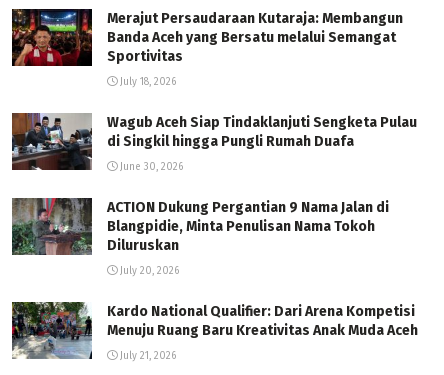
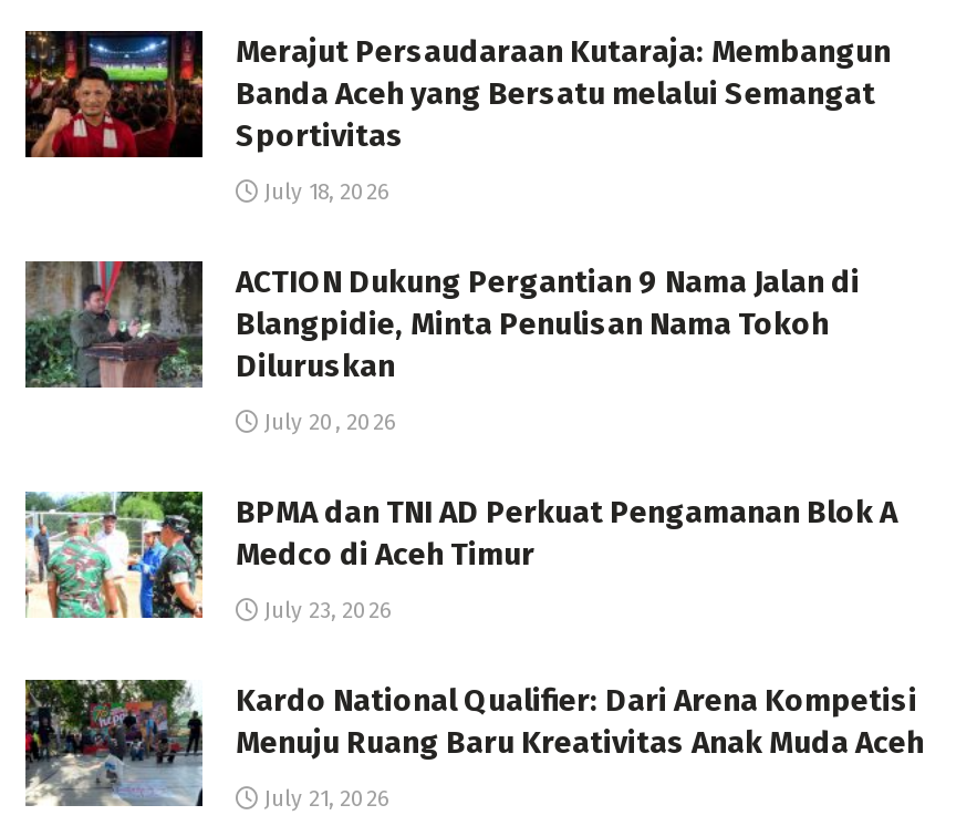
[12,113,417,172] [image] | Wagub Aceh Siap Tindaklanjuti Sengketa Pulau | di Singkil hingga Pungli Rumah Duafa | June 30, 2026 -> none
moved [10,196,389,276] -> [21,257,860,435]: [image] | ACTION Dukung Pergantian 9 Nama Jalan di | Blangpidie, Minta Penulisan Nama Tokoh | Diluruskan | July 20, 2026
none -> [25,489,897,623] [image] | BPMA dan TNI AD Perkuat Pengamanan Blok A | Medco di Aceh Timur | July 23, 2026

